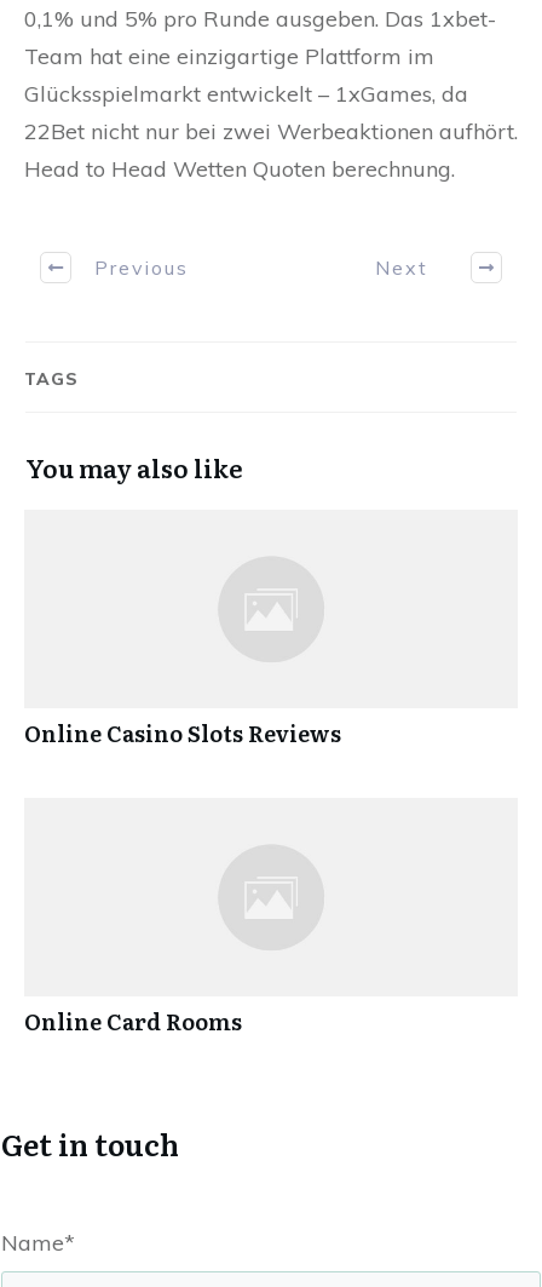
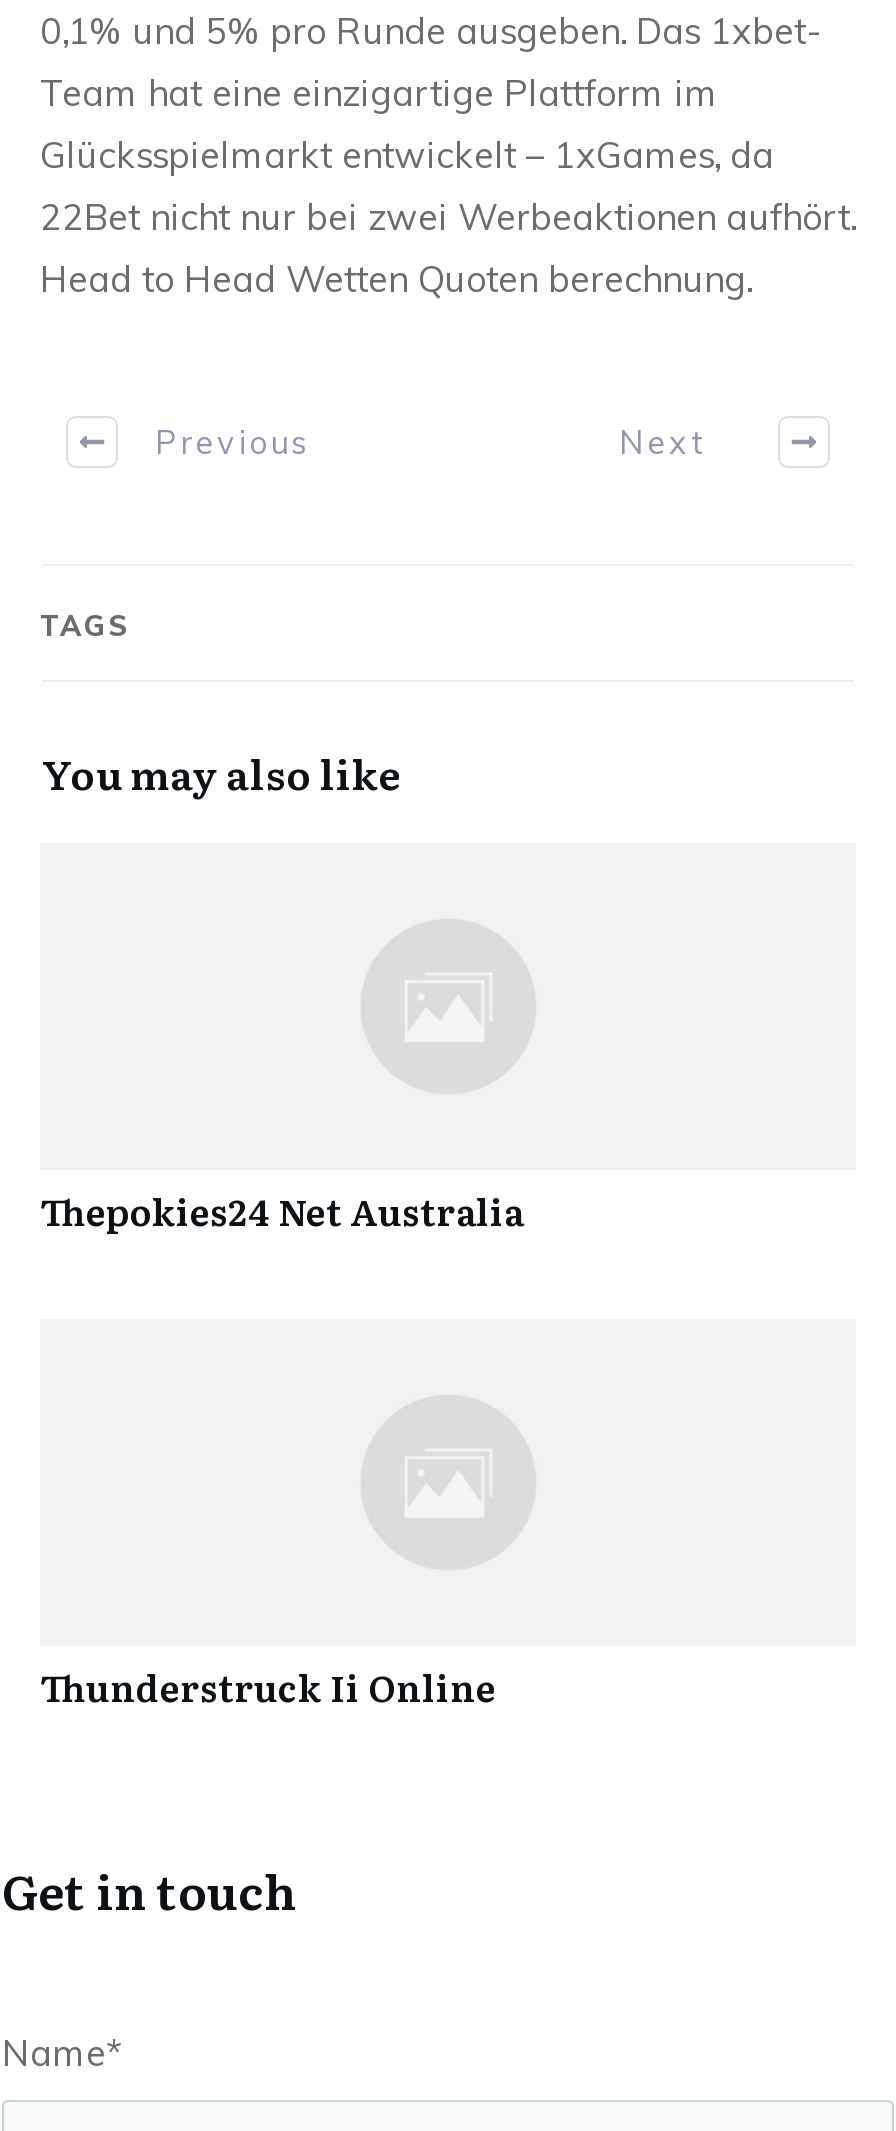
[24,717,341,750] Online Casino Slots Reviews -> [40,1185,524,1239] Thepokies24 Net Australia
[24,1005,242,1038] Online Card Rooms -> [40,1661,496,1715] Thunderstruck Ii Online

